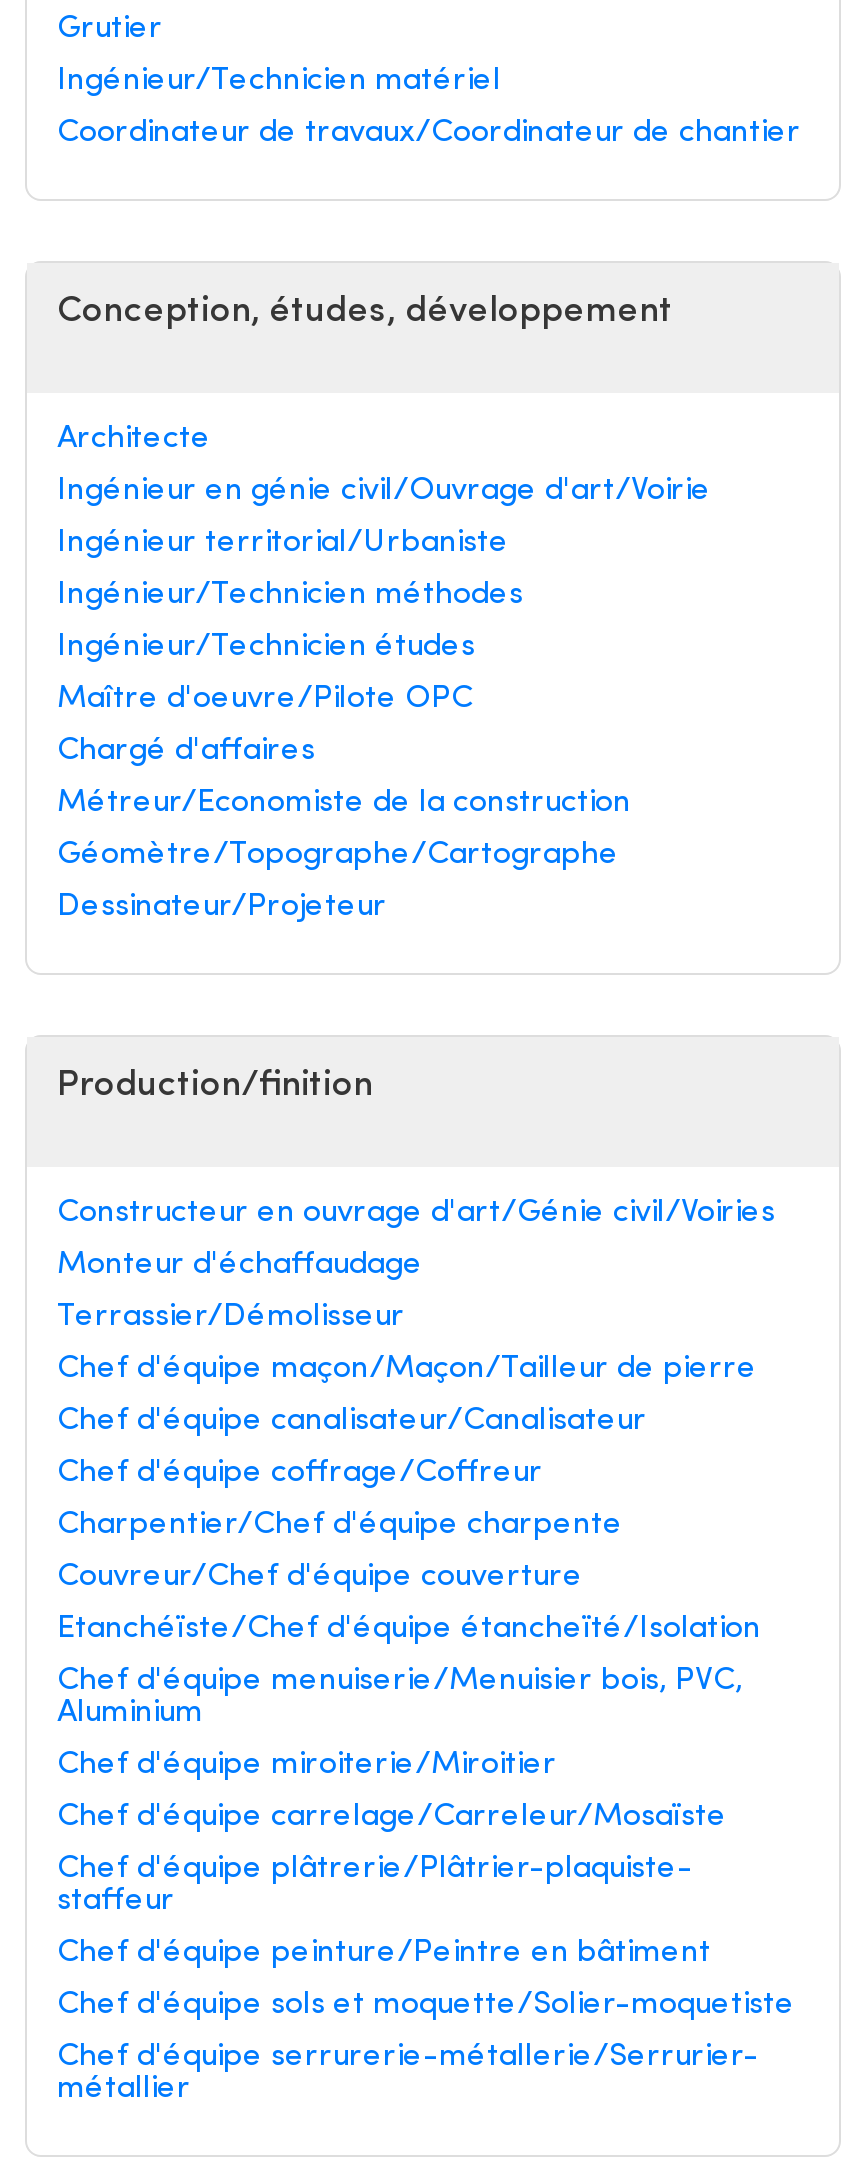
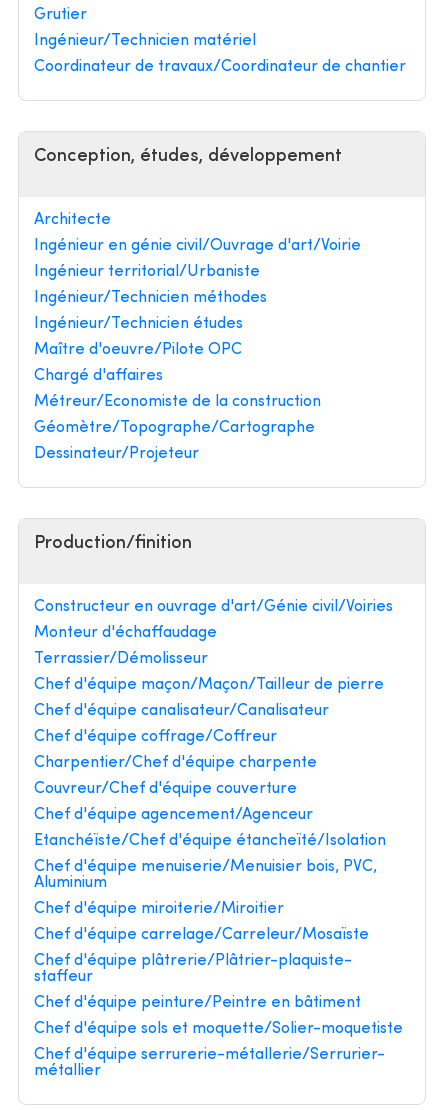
none -> [34,807,313,823] Chef d'équipe agencement/Agenceur

